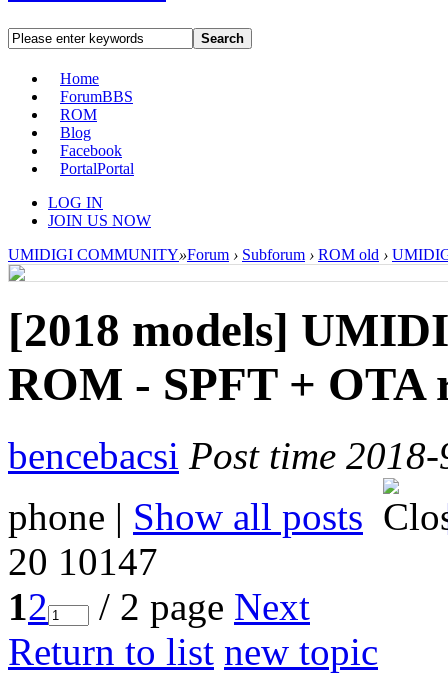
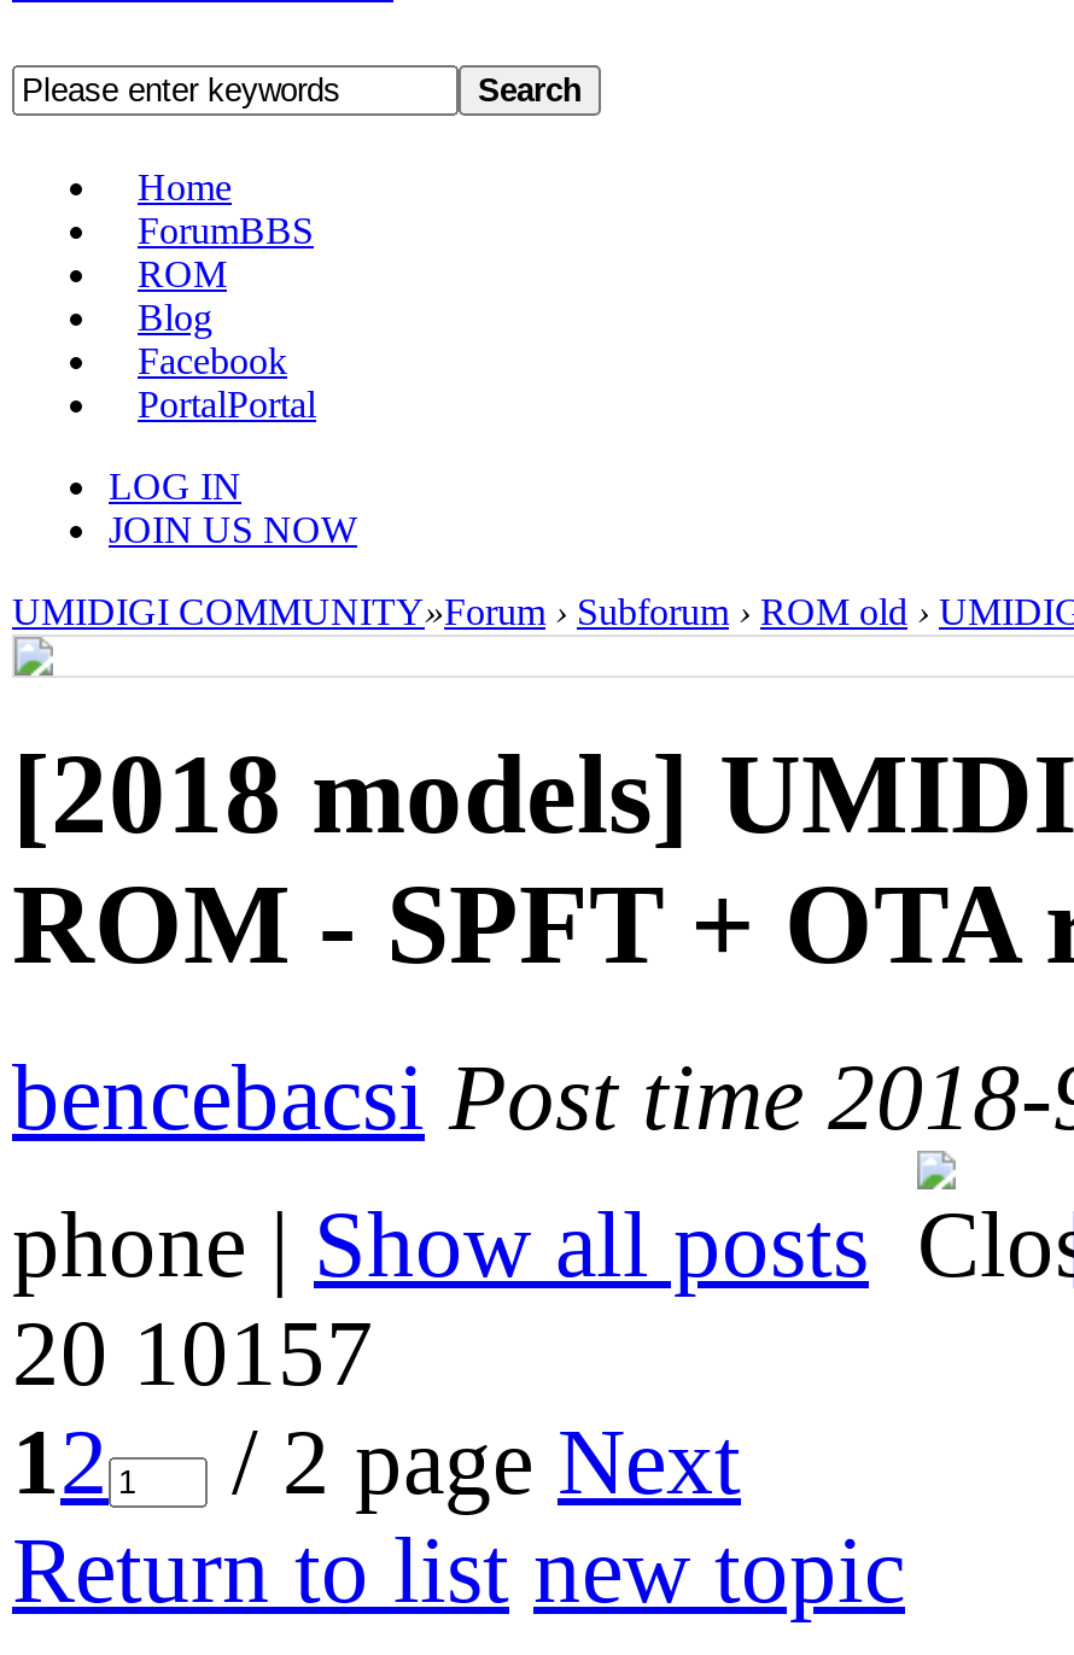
[8,540,158,583] 20 10147 -> [12,1300,374,1404] 20 10157

